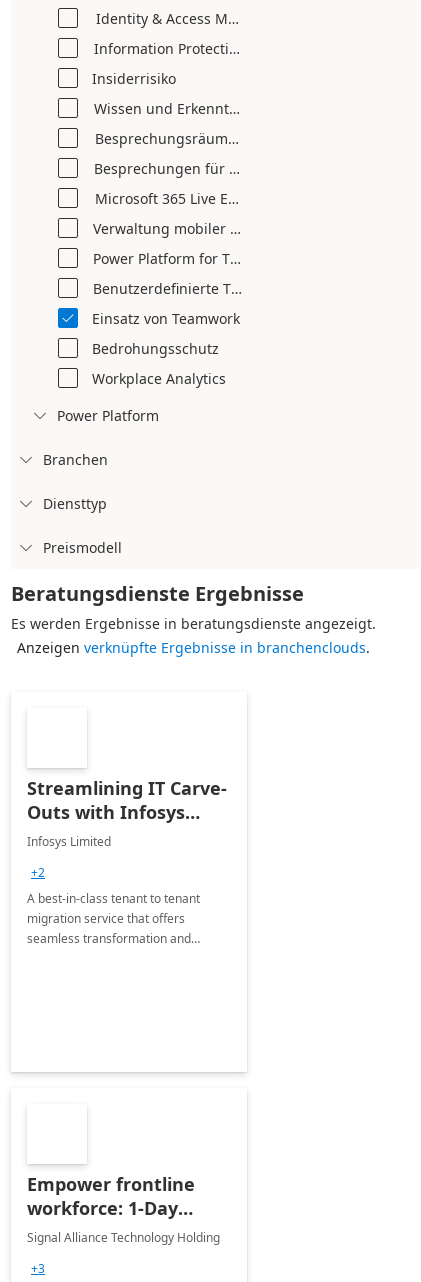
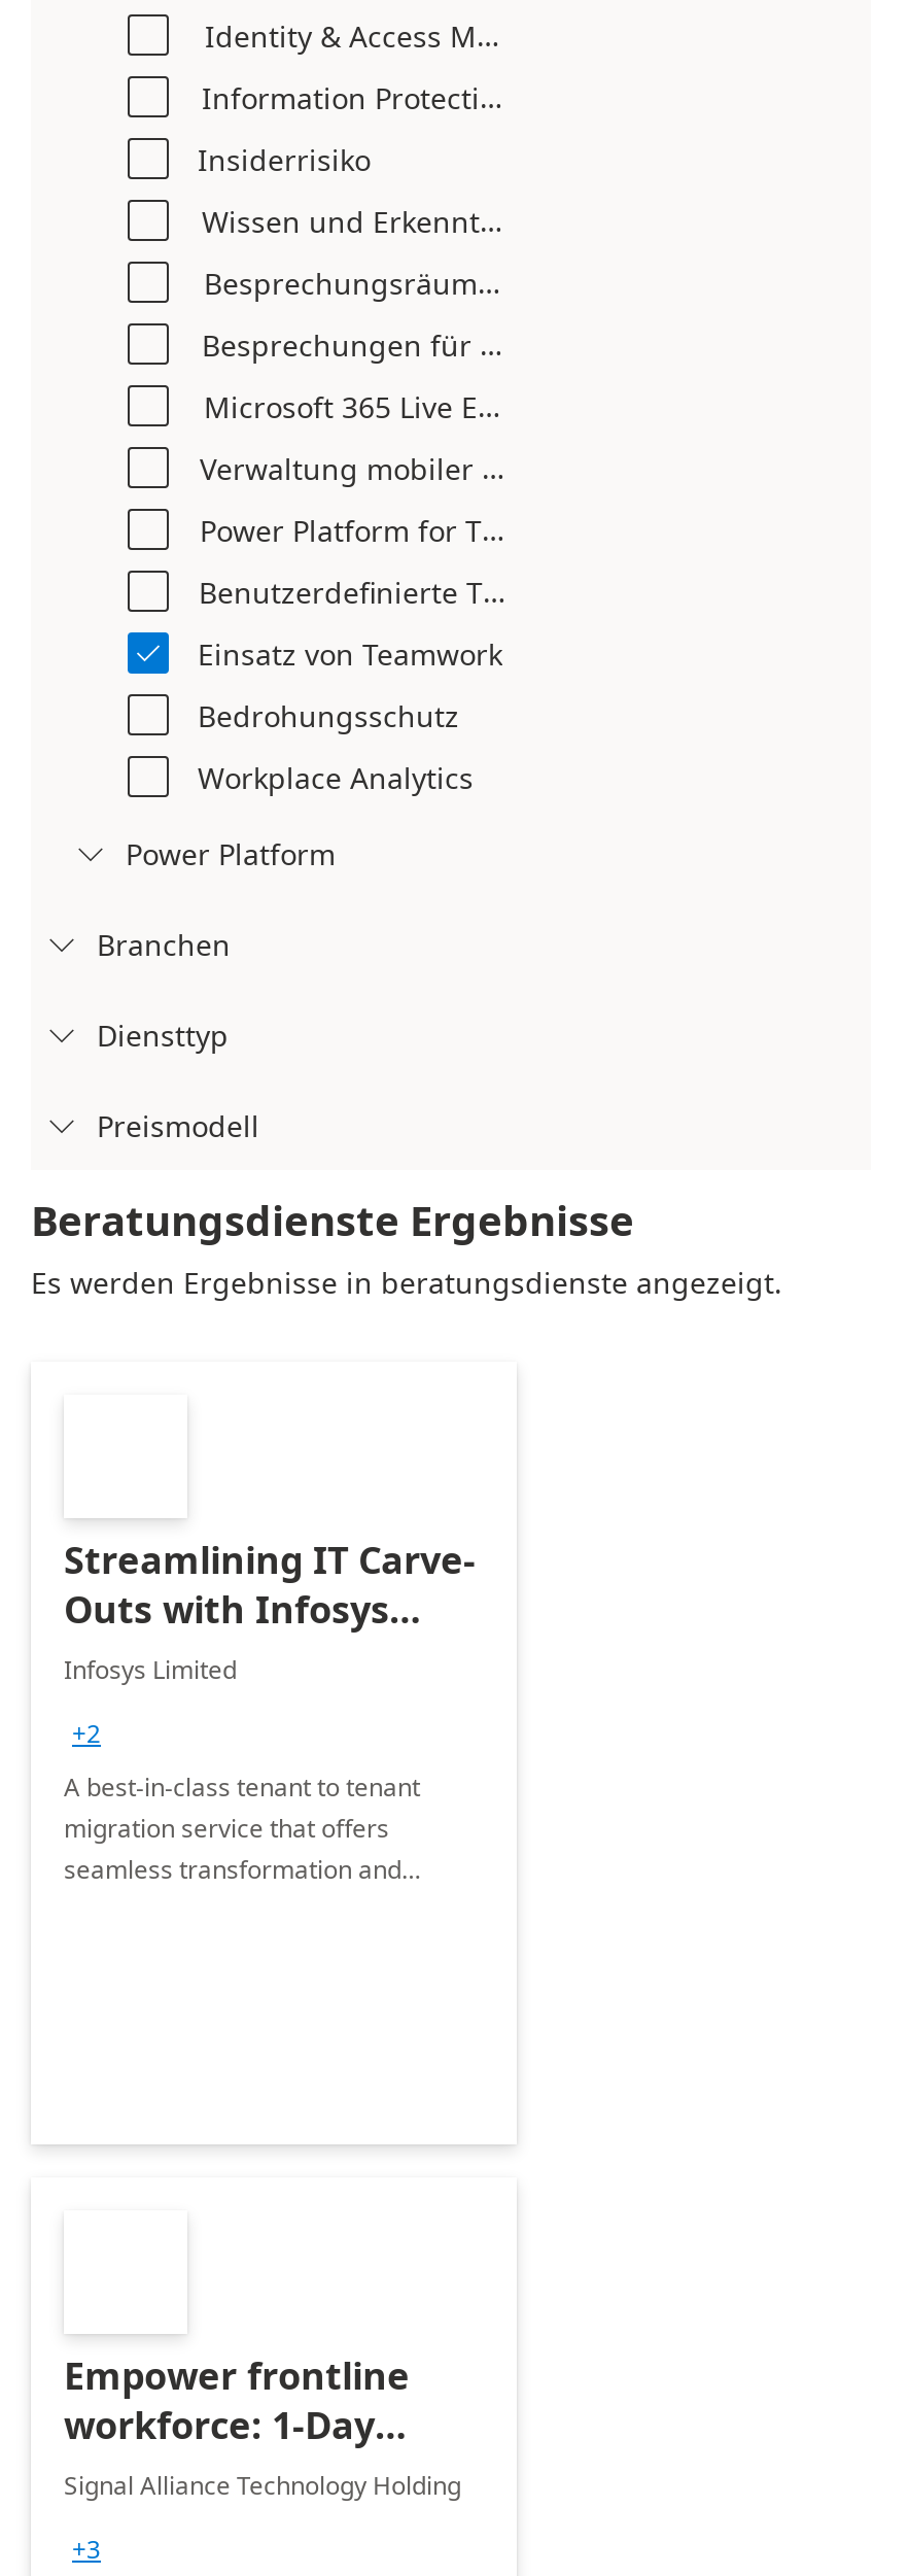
[17,638,370,657] Anzeigen verknüpfte Ergebnisse in branchenclouds. -> none

